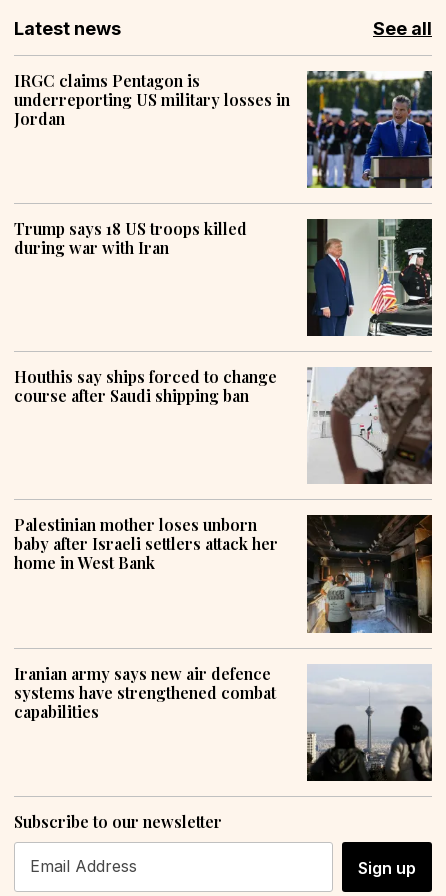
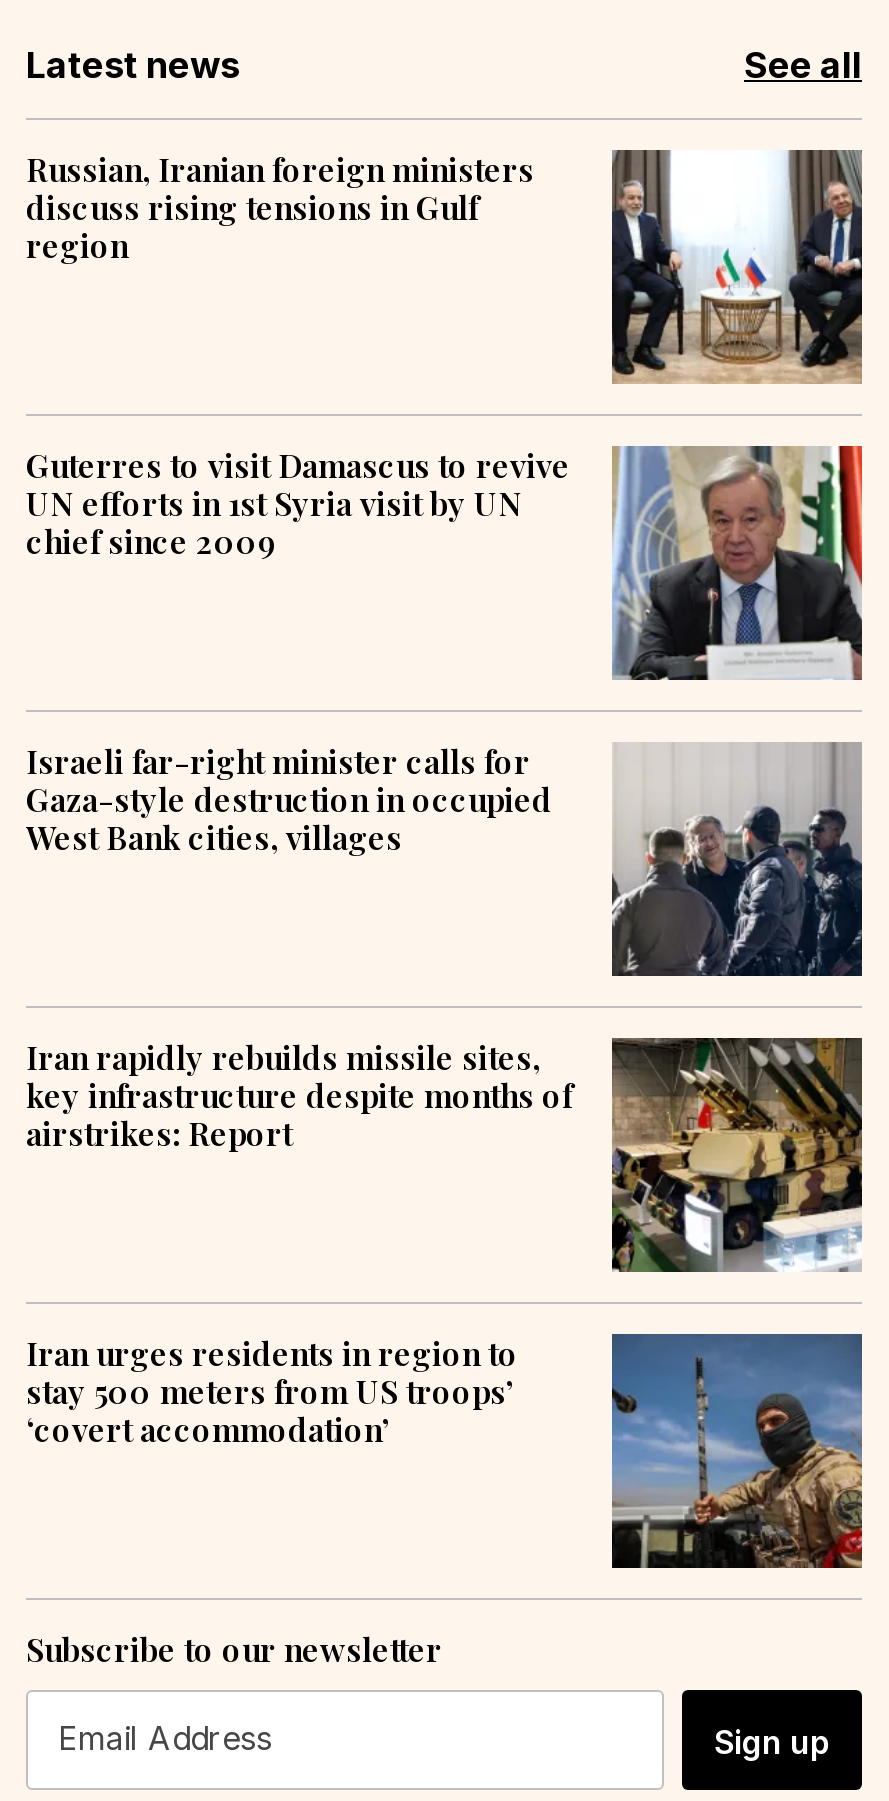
[14,70,432,189] [image] | IRGC claims Pentagon is | underreporting US military losses in | Jordan -> [26,147,862,385] [image] | Russian, Iranian foreign ministers | discuss rising tensions in Gulf | region
[14,218,247,258] Trump says 18 US troops killed | during war with Iran -> [26,444,570,562] Guterres to visit Damascus to revive | UN efforts in 1st Syria visit by UN | chief since 2009
[306,218,433,337] [image] -> [612,445,864,683] [image]
[14,366,432,485] [image] | Houthis say ships forced to change | course after Saudi shipping ban -> [26,740,862,977] [image] | Israeli far-right minister calls for | Gaza-style destruction in occupied | West Bank cities, villages
[14,514,433,634] [image] | Palestinian mother loses unborn | baby after Israeli settlers attack her | home in West Bank -> [26,1036,864,1273] [image] | Iran rapidly rebuilds missile sites, | key infrastructure despite months of | airstrikes: Report
[14,662,276,721] Iranian army says new air defence | systems have strengthened combat | capabilities -> [26,1332,518,1450] Iran urges residents in region to | stay 500 meters from US troops’ | ‘covert accommodation’
[307,664,433,782] [image] -> [610,1333,864,1569] [image]

